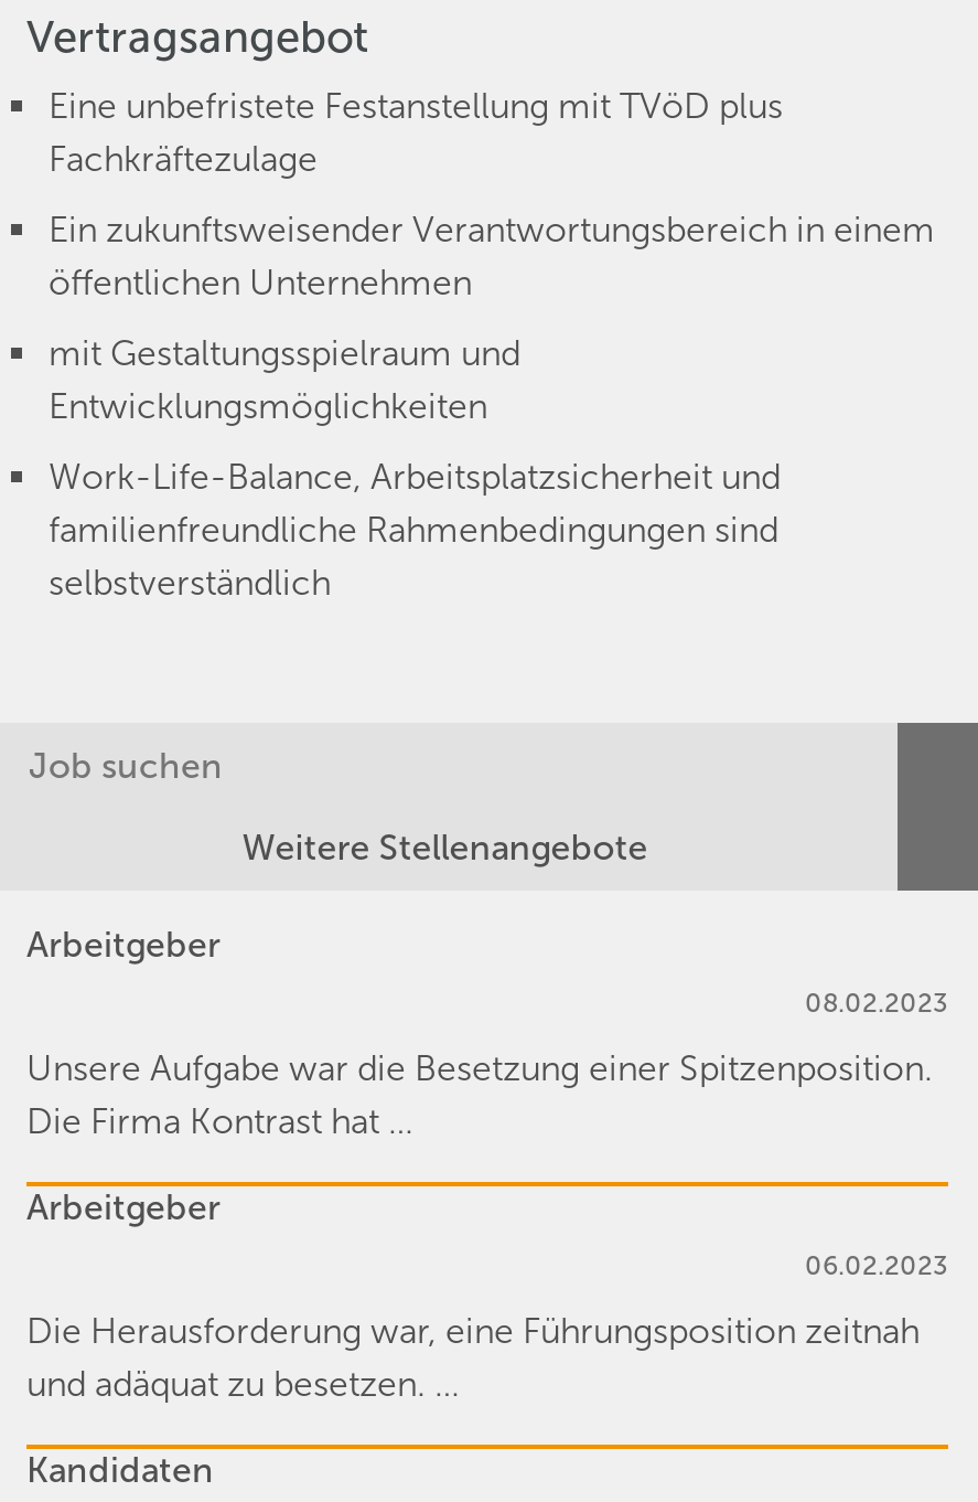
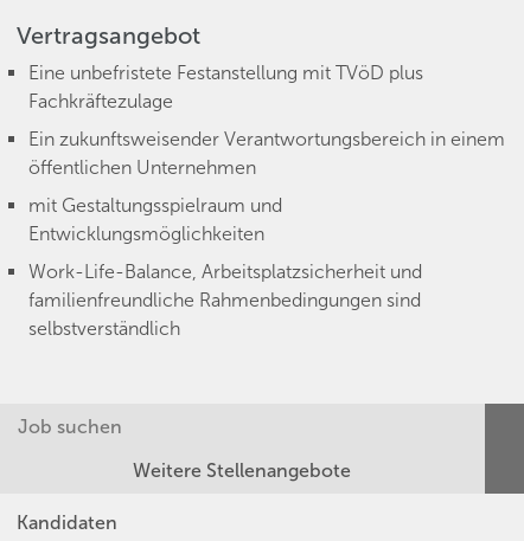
[26,925,948,1406] Arbeitgeber | 08.02.2023 | Unsere Aufgabe war die Besetzung einer Spitzenposition. | Die Firma Kontrast hat … | Arbeitgeber | 06.02.2023 | Die Herausforderung war, eine Führungsposition zeitnah | und adäquat zu besetzen. … -> none

